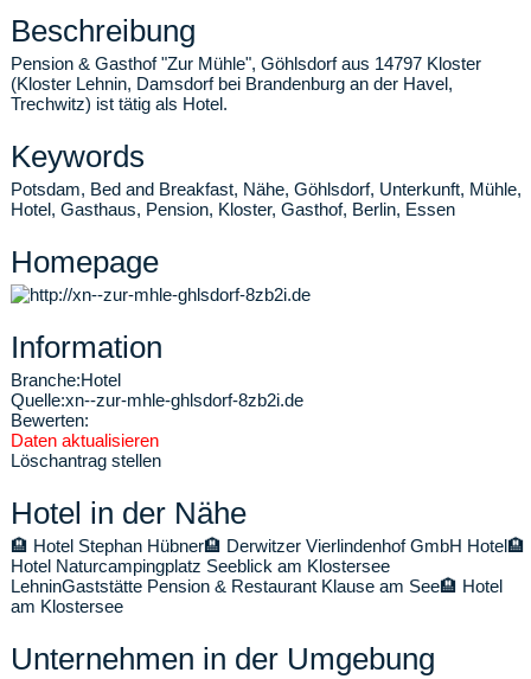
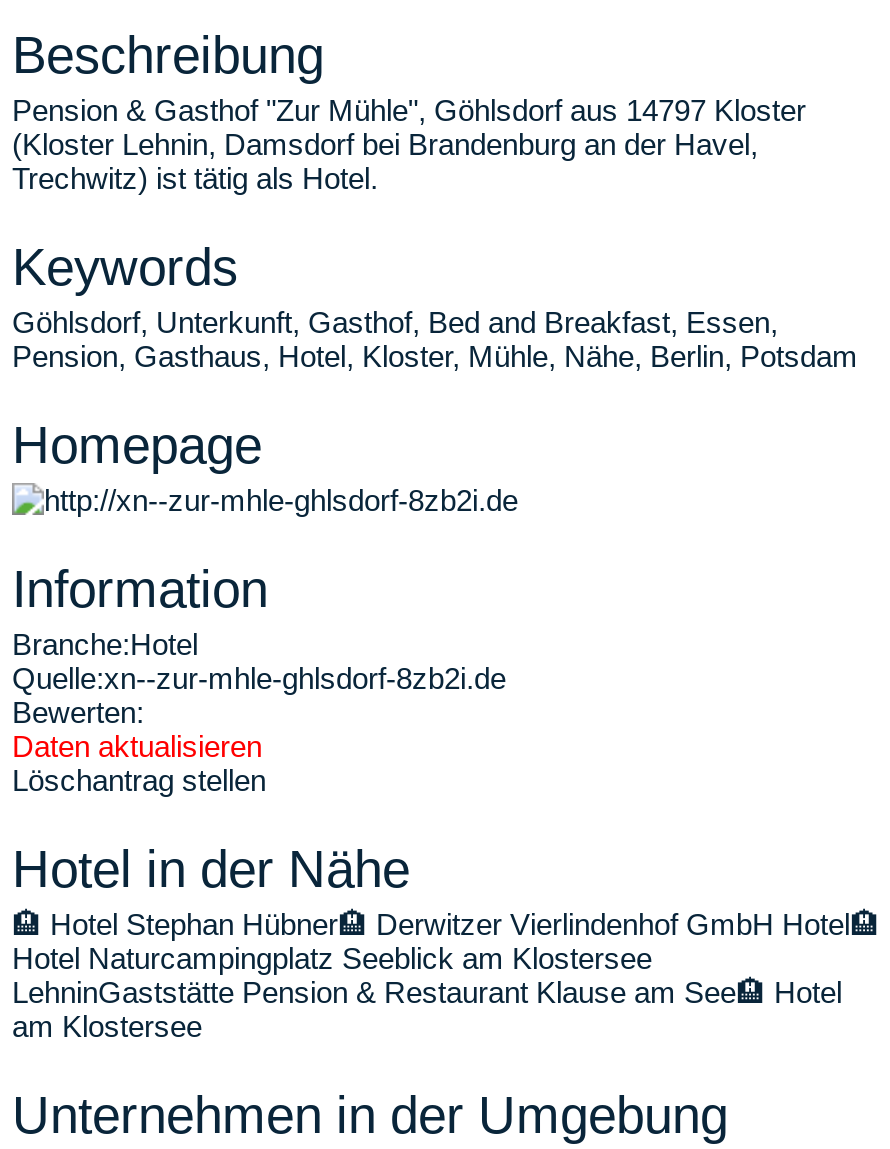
[11,179,522,219] Potsdam, Bed and Breakfast, Nähe, Göhlsdorf, Unterkunft, Mühle, | Hotel, Gasthaus, Pension, Kloster, Gasthof, Berlin, Essen -> [12,305,858,373] Göhlsdorf, Unterkunft, Gasthof, Bed and Breakfast, Essen, | Pension, Gasthaus, Hotel, Kloster, Mühle, Nähe, Berlin, Potsdam

